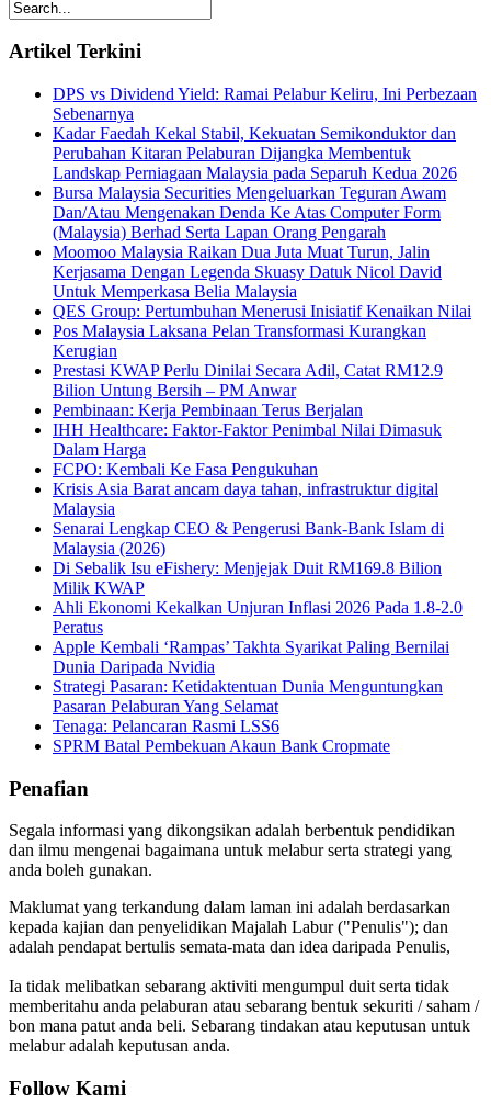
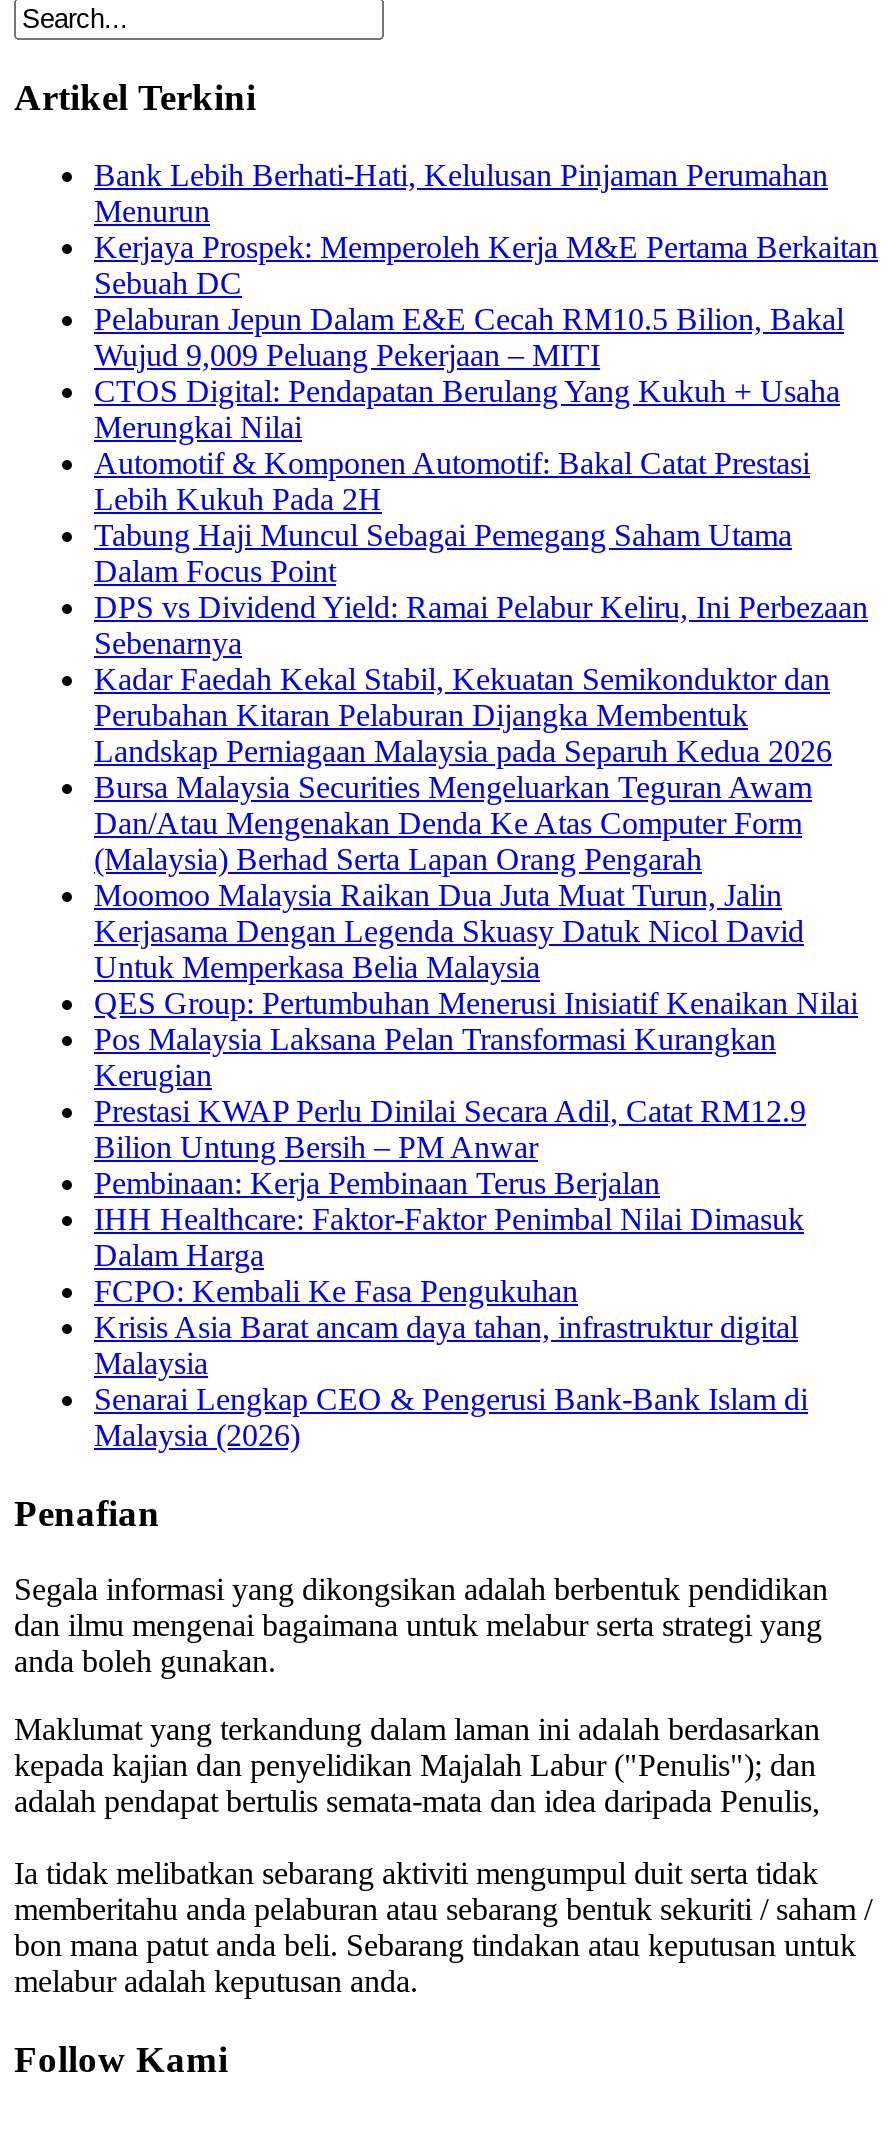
none -> [94,158,878,588] Bank Lebih Berhati-Hati, Kelulusan Pinjaman Perumahan | Menurun | Kerjaya Prospek: Memperoleh Kerja M&E Pertama Berkaitan | Sebuah DC | Pelaburan Jepun Dalam E&E Cecah RM10.5 Bilion, Bakal | Wujud 9,009 Peluang Pekerjaan – MITI | CTOS Digital: Pendapatan Berulang Yang Kukuh + Usaha | Merungkai Nilai | Automotif & Komponen Automotif: Bakal Catat Prestasi | Lebih Kukuh Pada 2H | Tabung Haji Muncul Sebagai Pemegang Saham Utama | Dalam Focus Point
moved [53,85,477,557] -> [94,590,868,1452]: DPS vs Dividend Yield: Ramai Pelabur Keliru, Ini Perbezaan | Sebenarnya | Kadar Faedah Kekal Stabil, Kekuatan Semikonduktor dan | ... | Senarai Lengkap CEO & Pengerusi Bank-Bank Islam di | Malaysia (2026)
[53,559,463,755] Di Sebalik Isu eFishery: Menjejak Duit RM169.8 Bilion | Milik KWAP | Ahli Ekonomi Kekalkan Unjuran Inflasi 2026 Pada 1.8-2.0 | Peratus | Apple Kembali ‘Rampas’ Takhta Syarikat Paling Bernilai | Dunia Daripada Nvidia | Strategi Pasaran: Ketidaktentuan Dunia Menguntungkan | Pasaran Pelaburan Yang Selamat | Tenaga: Pelancaran Rasmi LSS6 | SPRM Batal Pembekuan Akaun Bank Cropmate -> none

